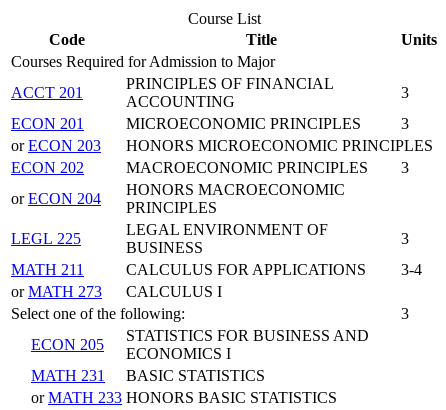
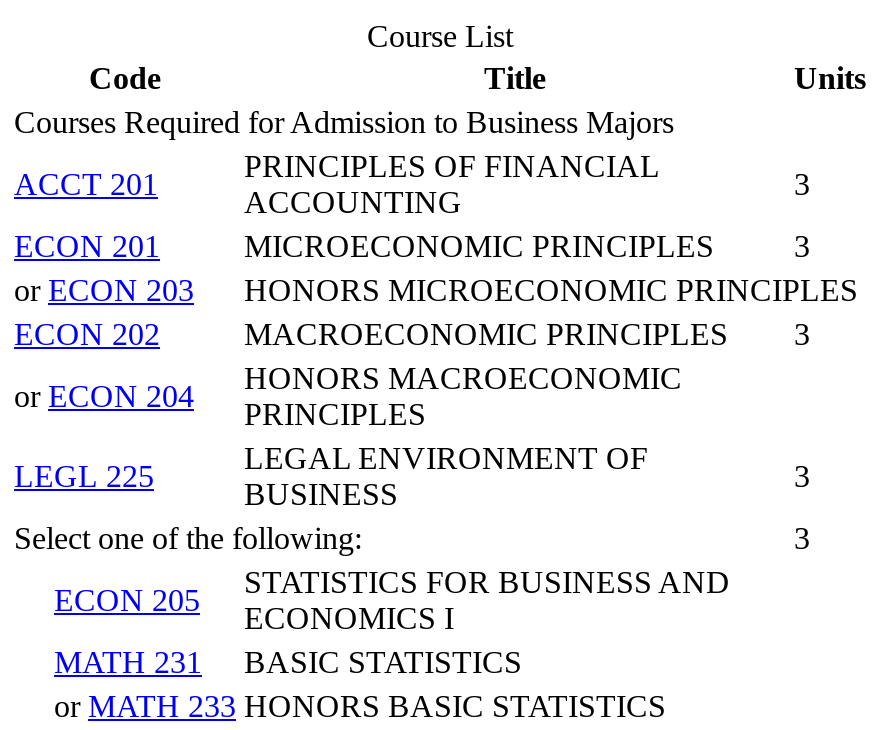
[11,53,275,70] Courses Required for Admission to Major -> [14,105,674,139] Courses Required for Admission to Business Majors
[11,261,422,300] MATH 211 | CALCULUS FOR APPLICATIONS | 3-4 | or MATH 273 | CALCULUS I -> none

